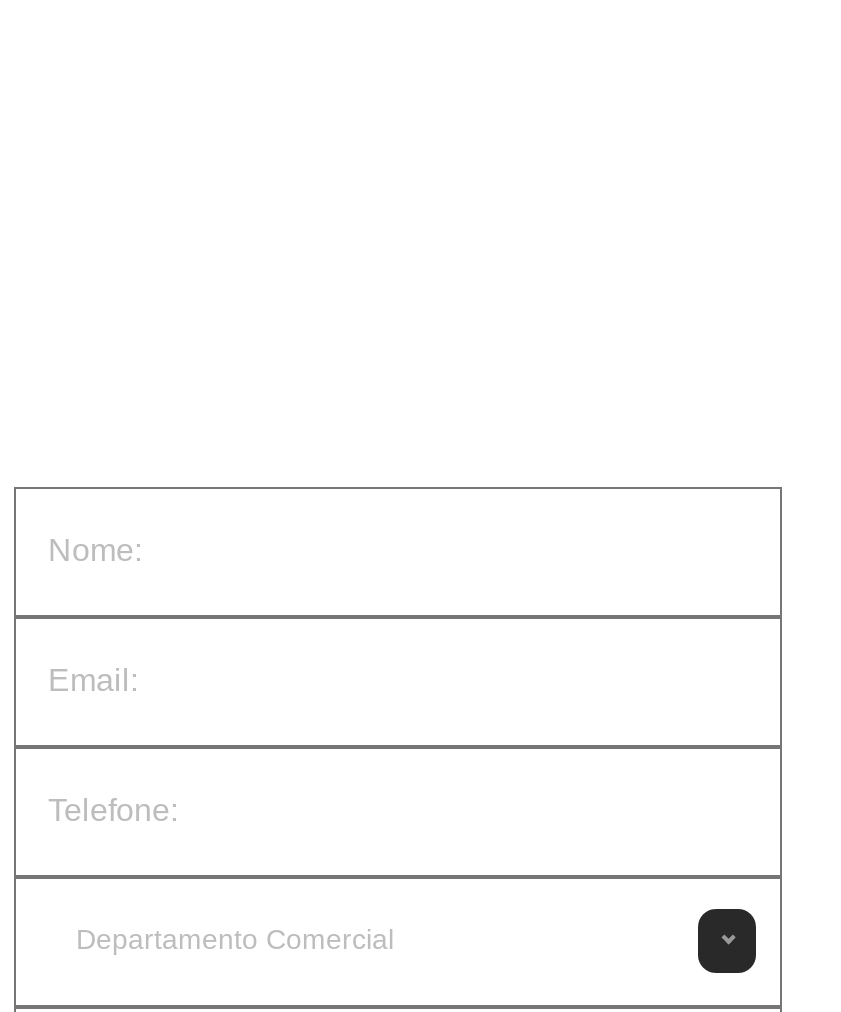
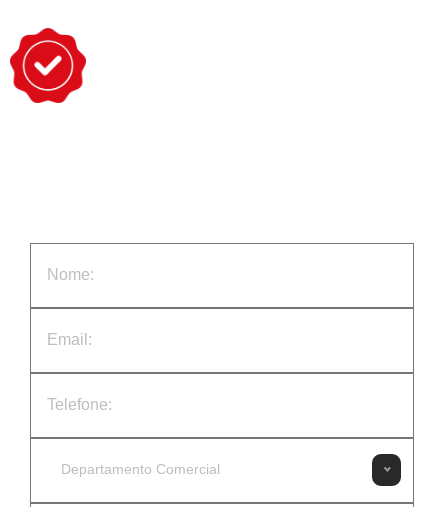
none -> [9,27,87,104] [image]

